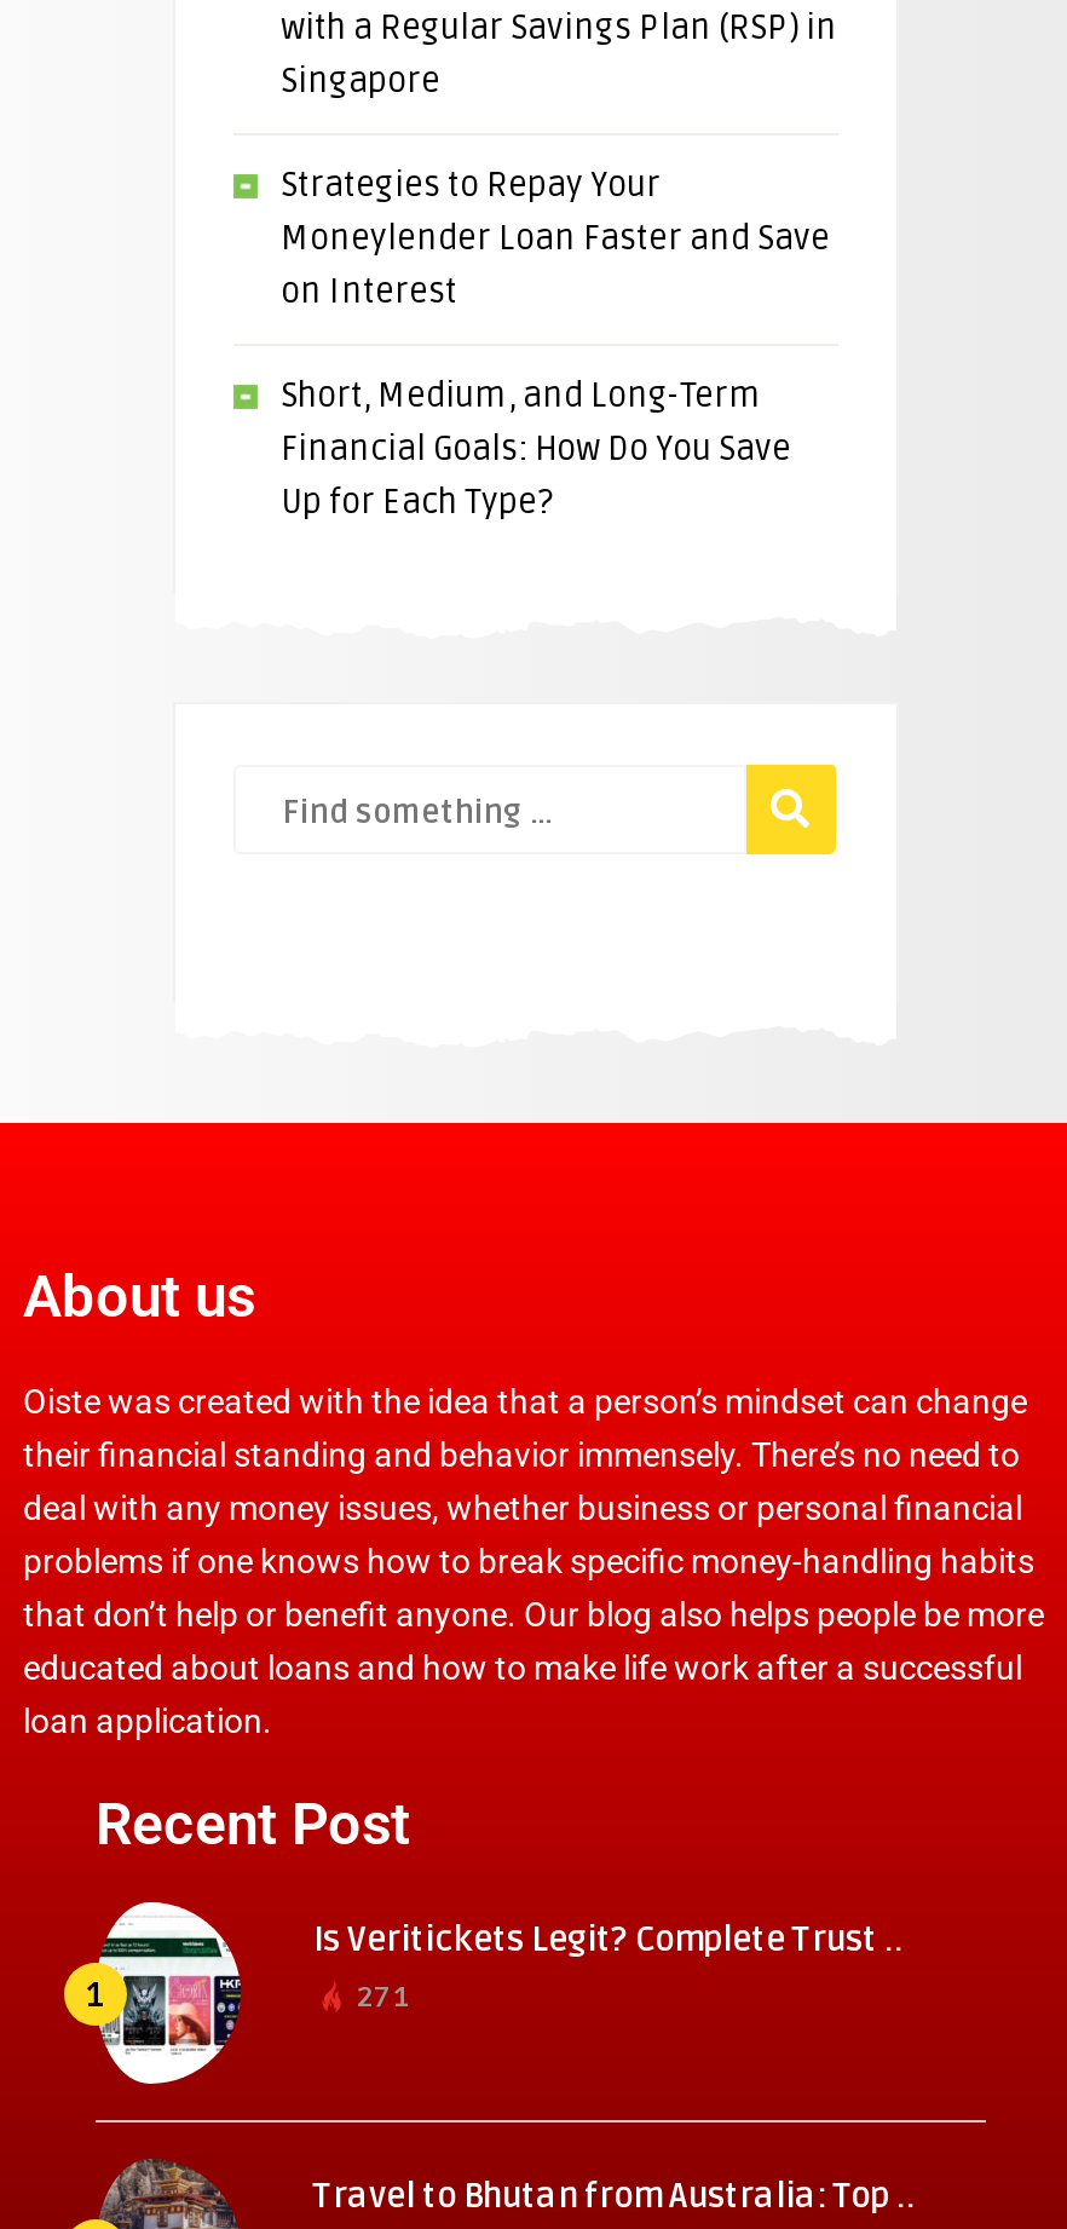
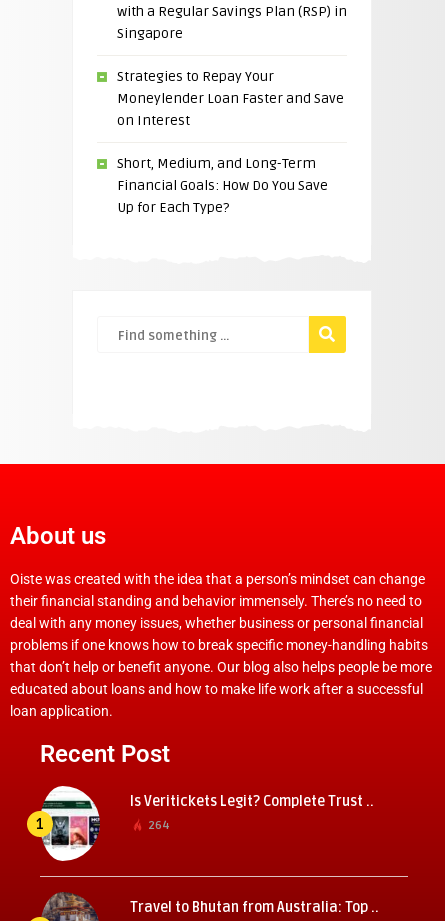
[357,1980,410,2017] 271 -> [148,818,170,833] 264

